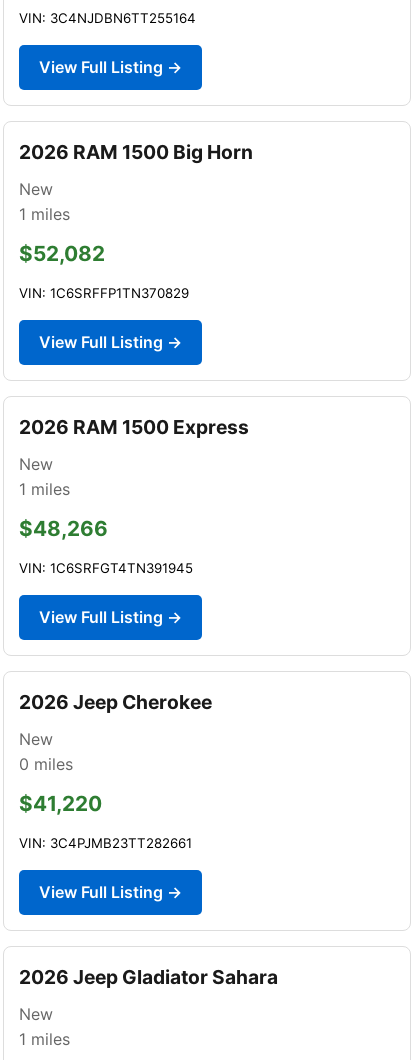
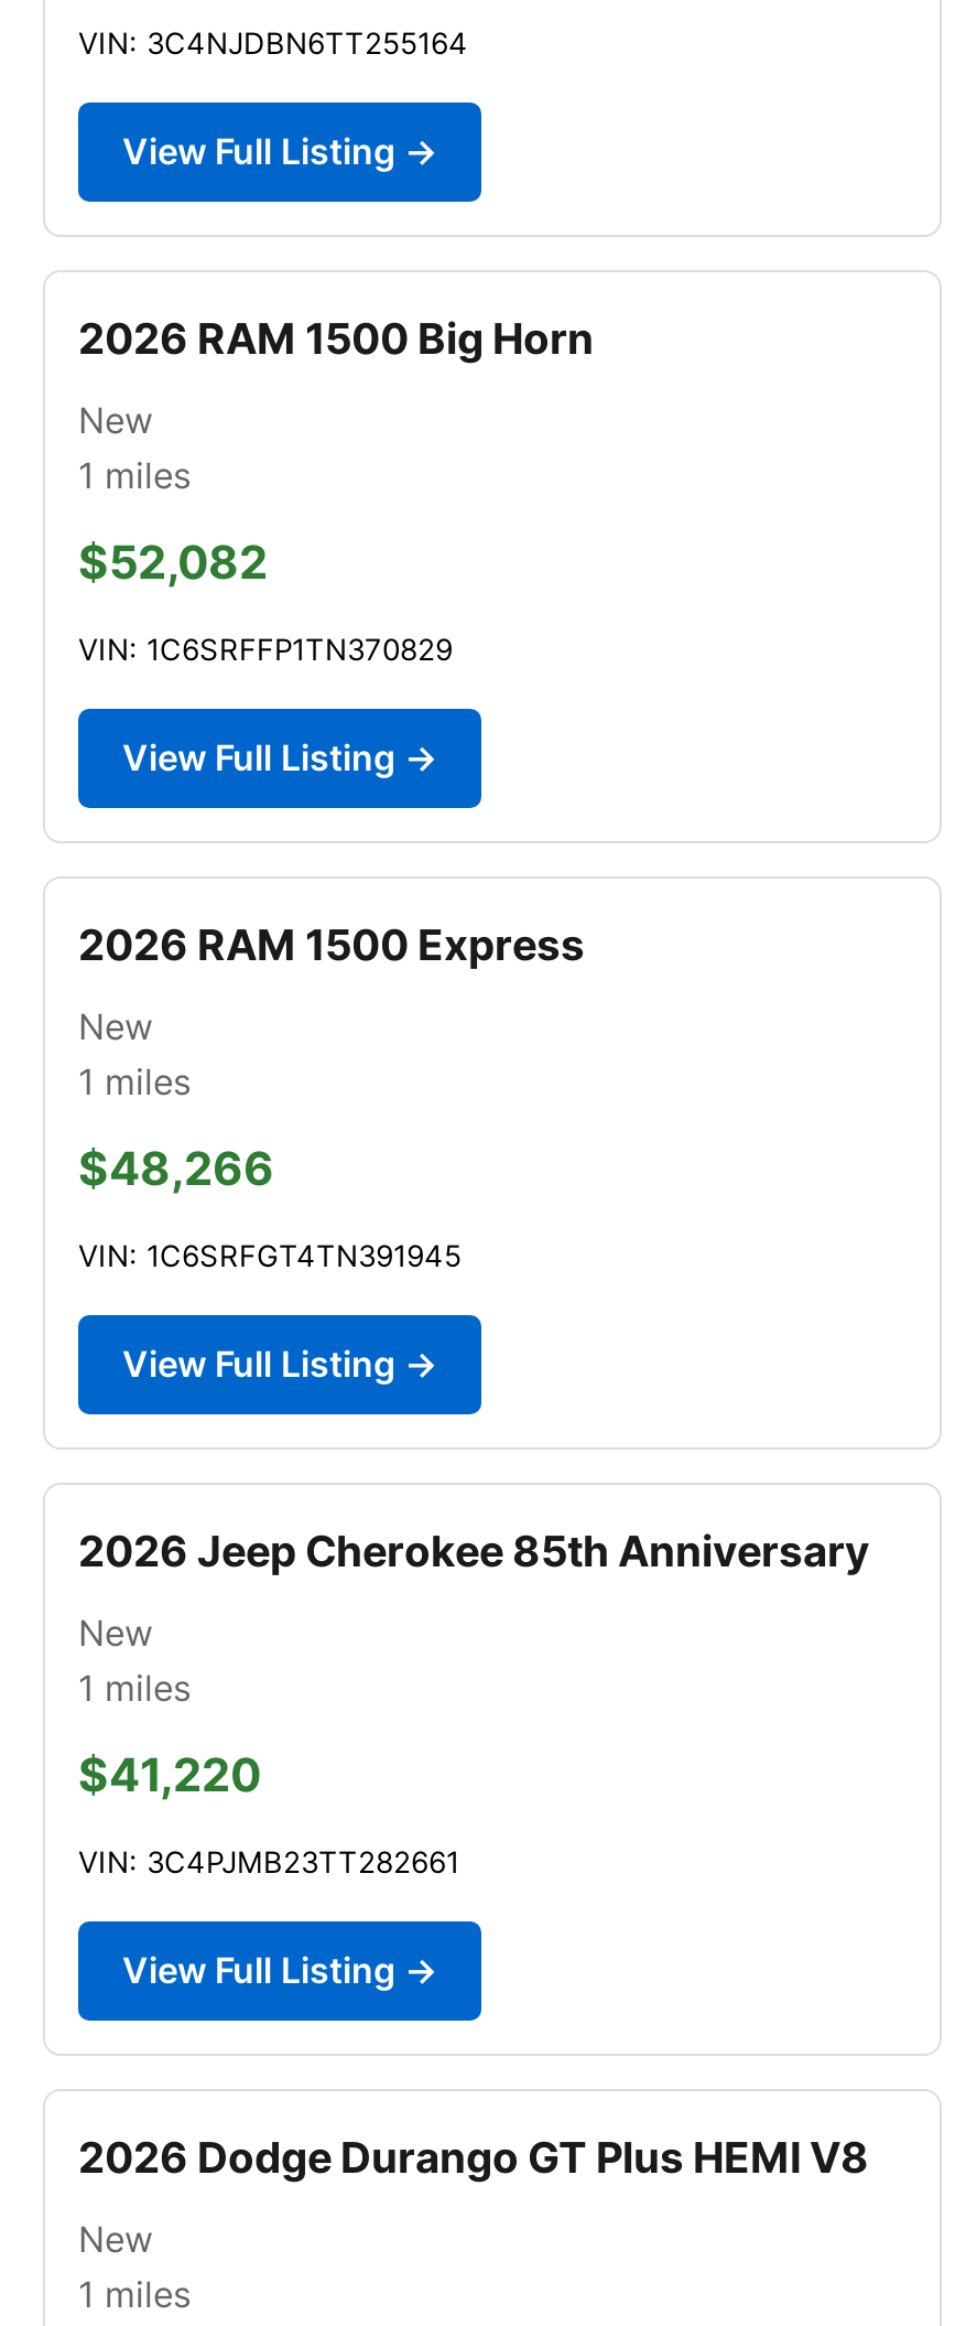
[19,690,212,714] 2026 Jeep Cherokee -> [78,1524,869,1577] 2026 Jeep Cherokee 85th Anniversary
[19,754,73,774] 0 miles -> [78,1665,191,1710] 1 miles
[19,965,278,989] 2026 Jeep Gladiator Sahara -> [78,2131,869,2184] 2026 Dodge Durango GT Plus HEMI V8

